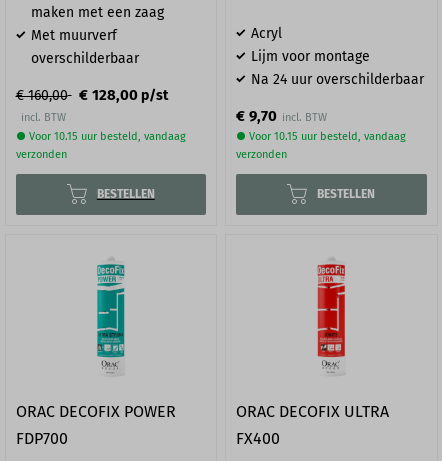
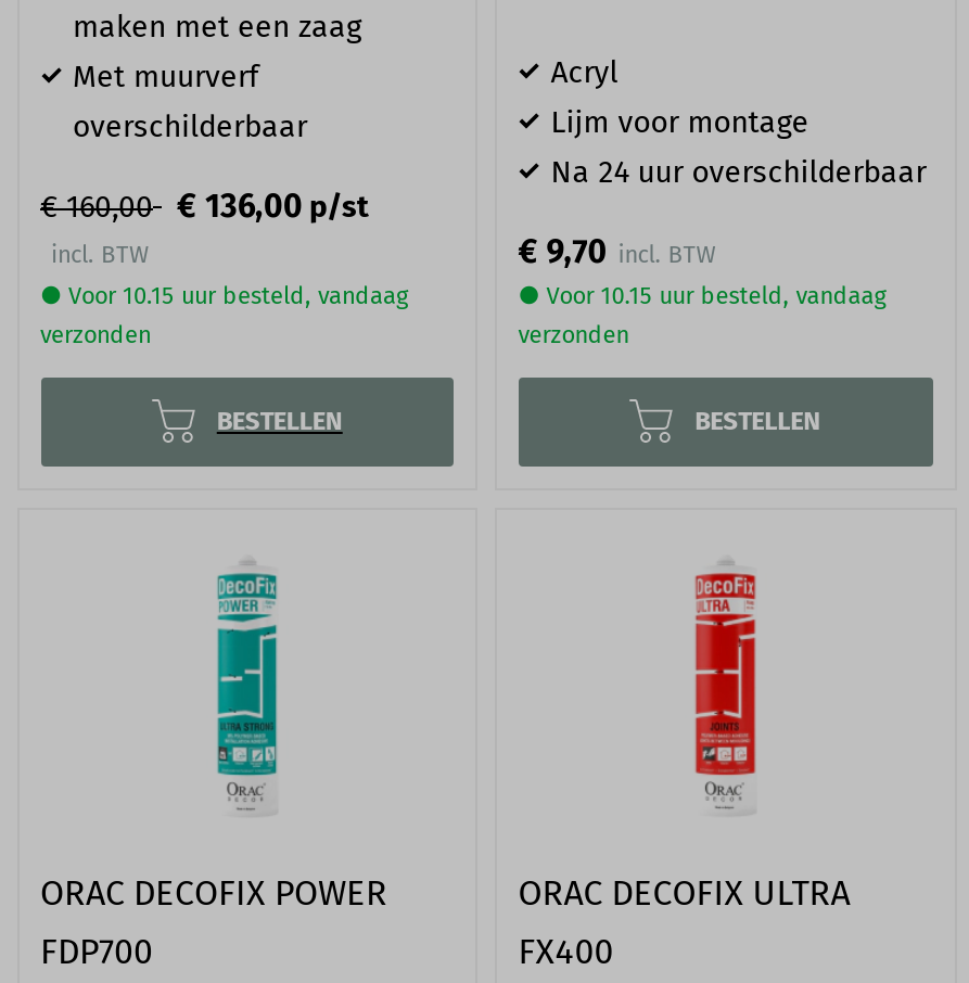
[78,86,167,104] € 128,00 p/st -> [177,187,368,226] € 136,00 p/st

